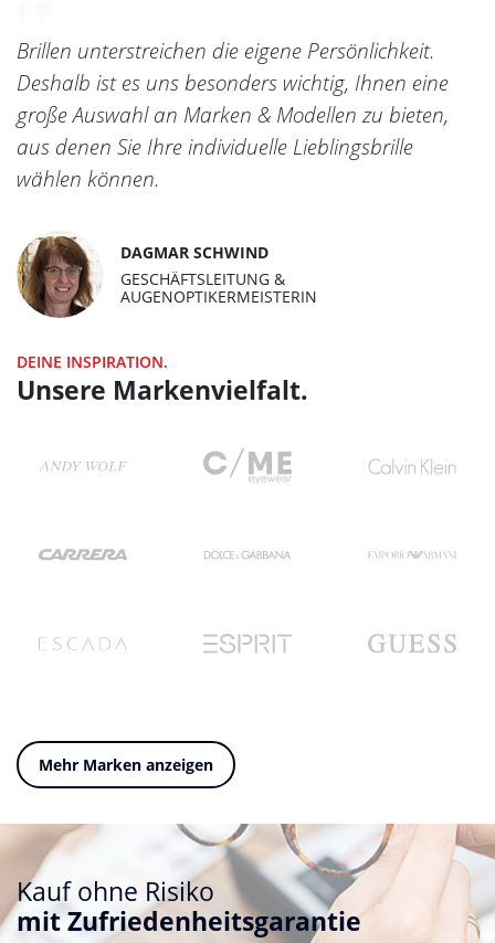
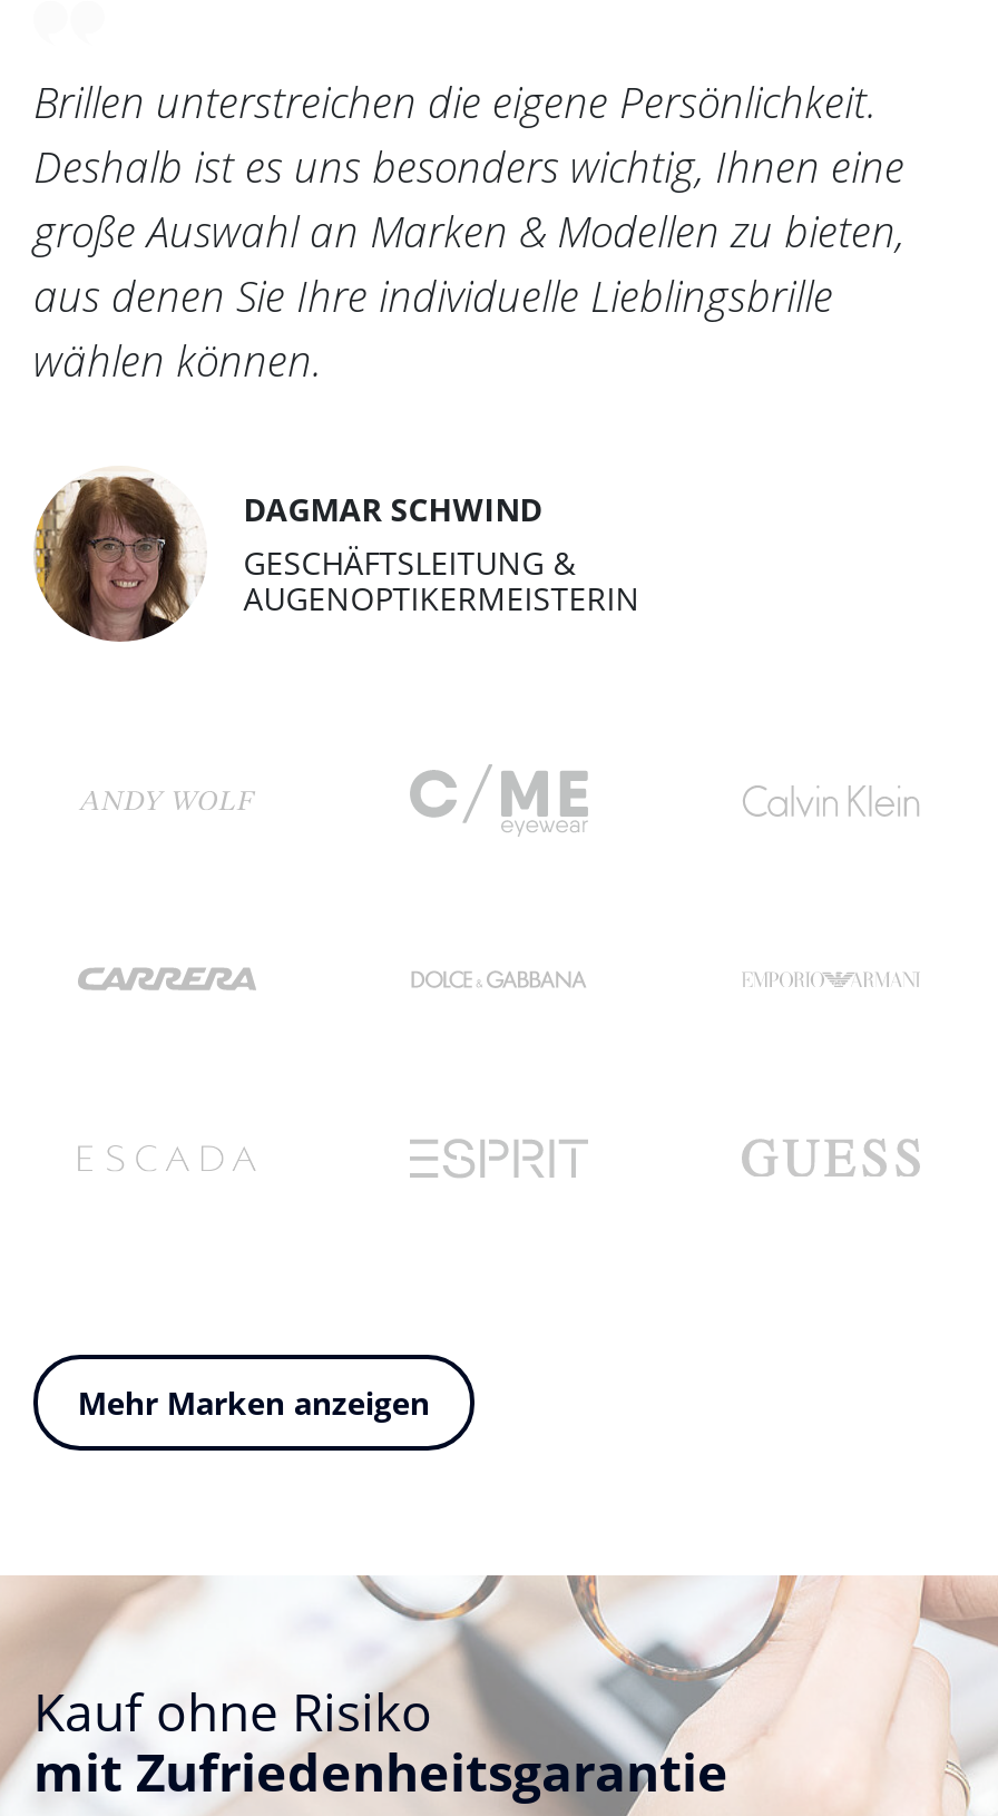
[17,351,308,407] DEINE INSPIRATION. | Unsere Markenvielfalt. -> none
moved [39,754,213,775] -> [78,1381,430,1424]: Mehr Marken anzeigen

